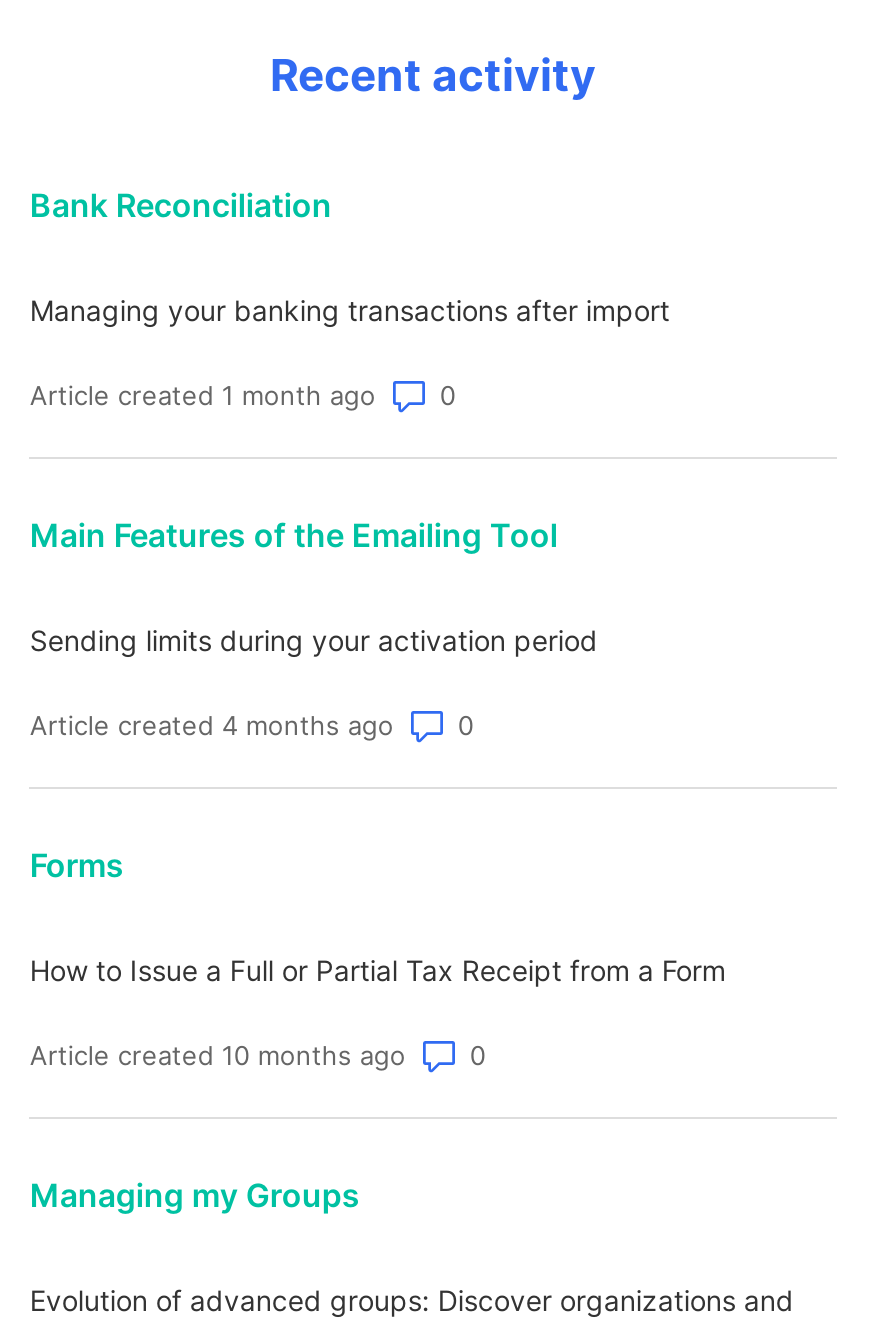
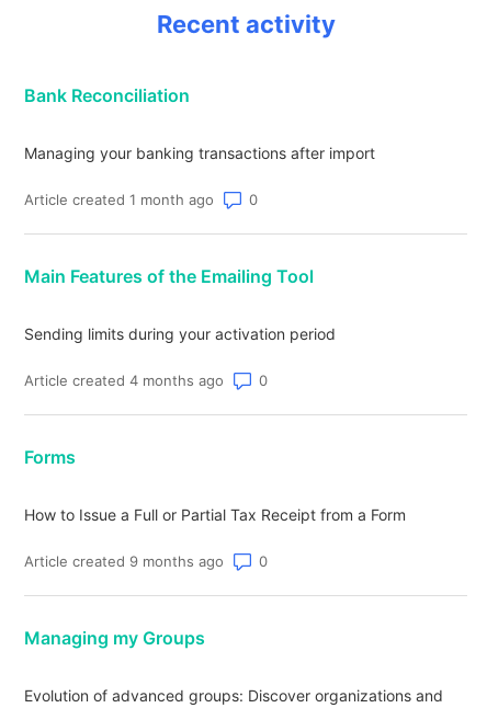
[30,1039,406,1071] Article created 10 months ago -> [25,552,224,570] Article created 9 months ago

